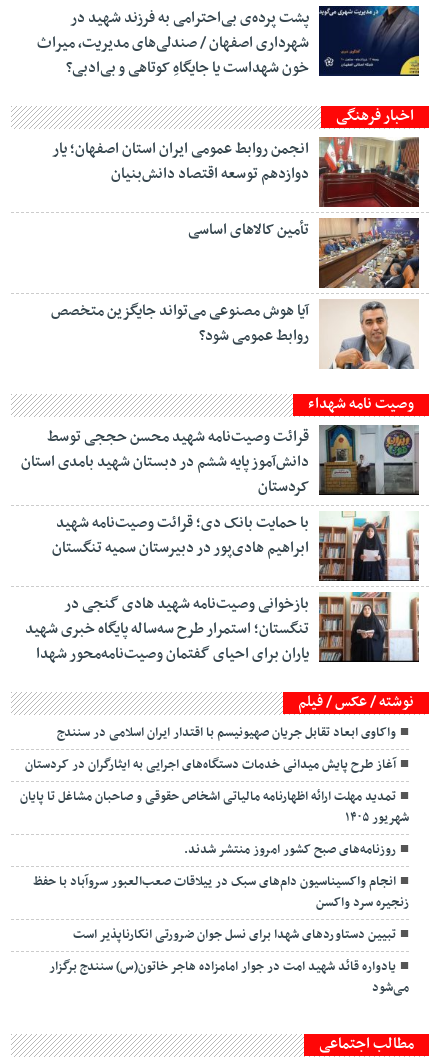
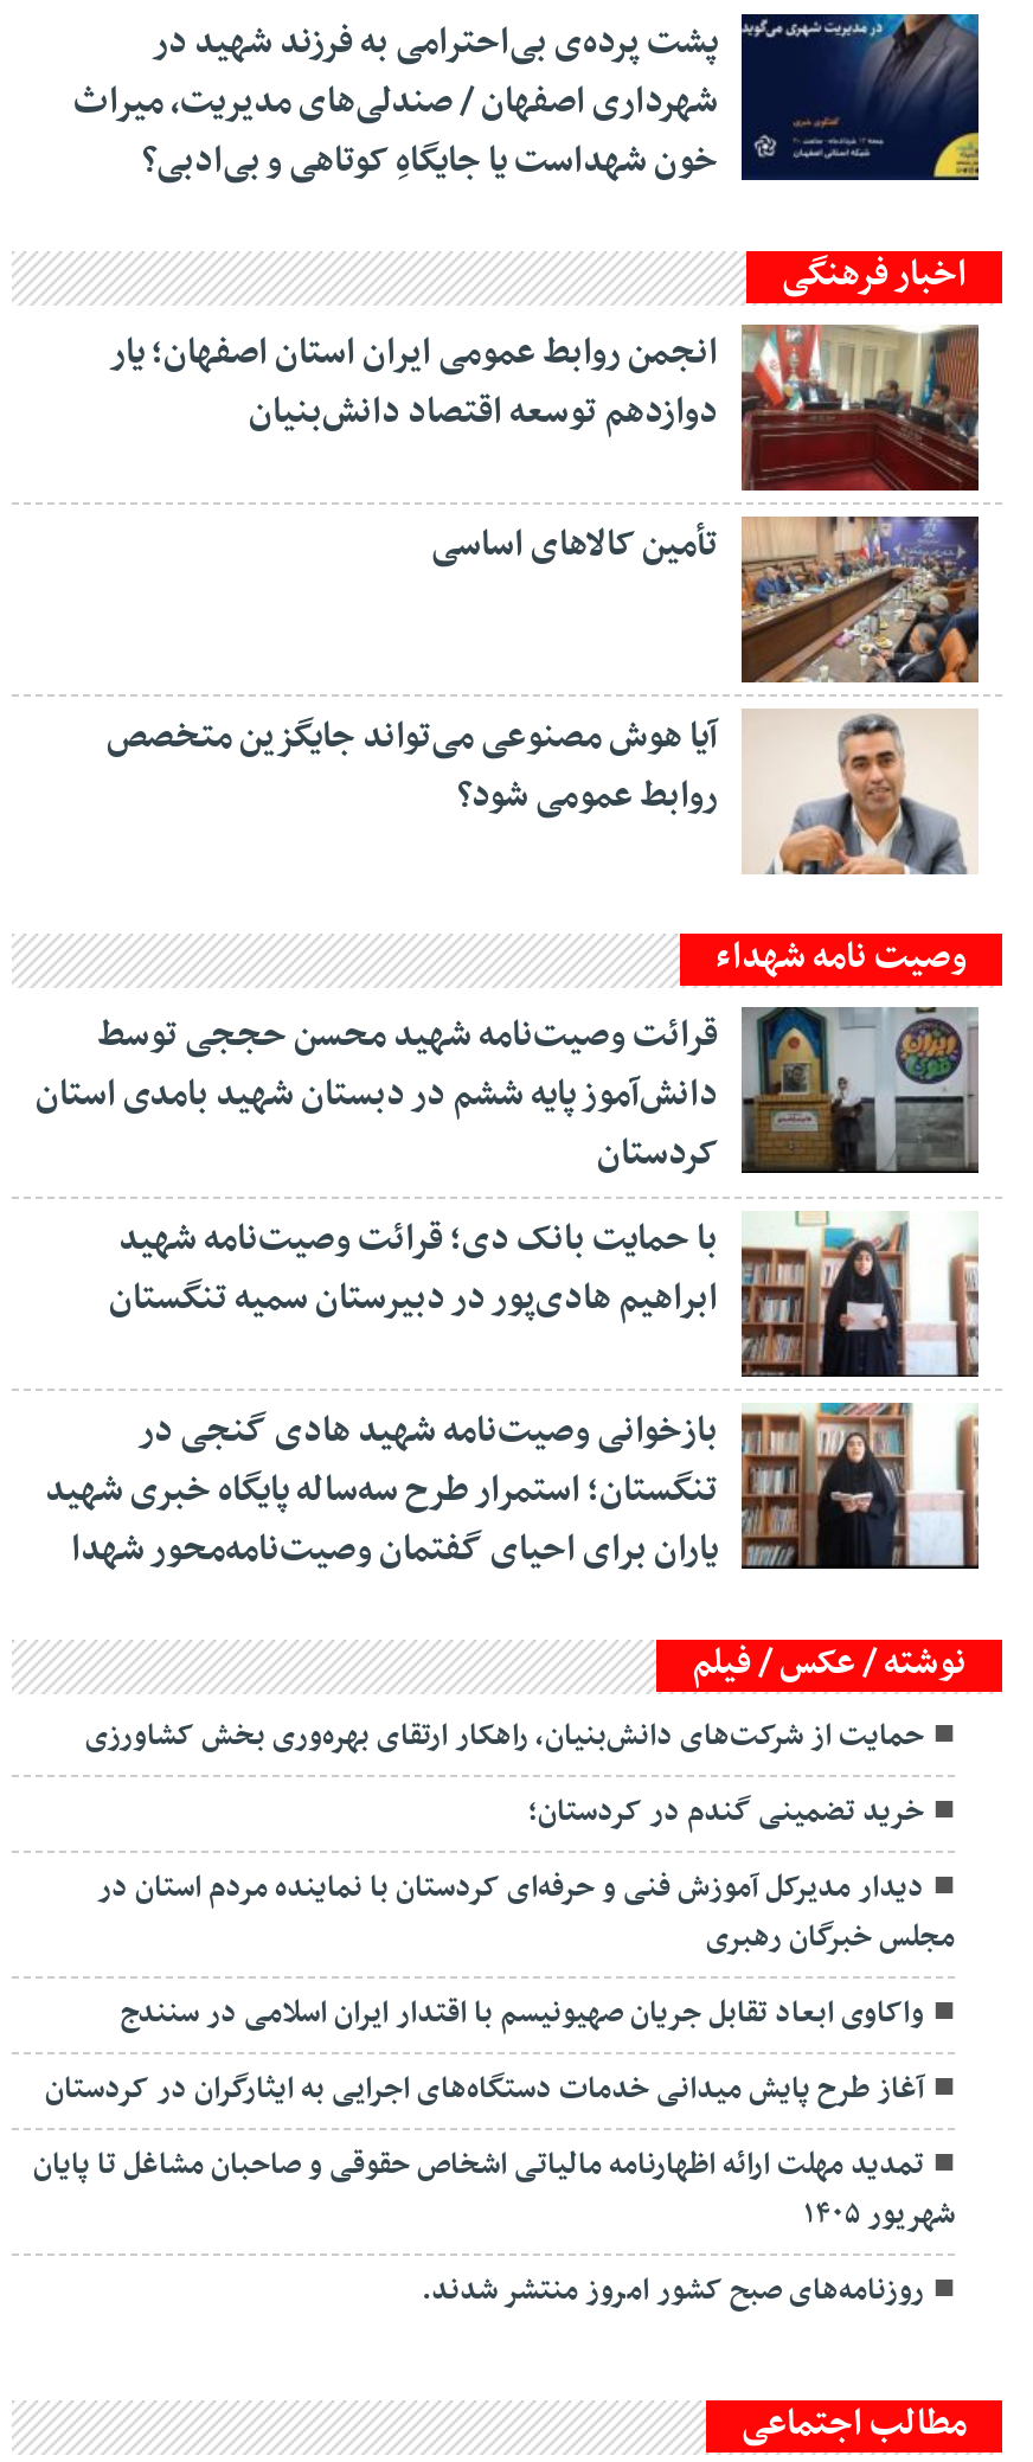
none -> [85,1710,955,1964] حمایت از شرکت‌های دانش‌بنیان، راهکار ارتقای بهره‌وری بخش کشاورزی | خرید تضمینی گندم در کردستان؛ | دیدار مدیرکل آموزش فنی و حرفه‌ای کردستان با نماینده مردم استان در | مجلس خبرگان رهبری
moved [20,722,396,861] -> [33,1987,924,2317]: واکاوی ابعاد تقابل جریان صهیونیسم با اقتدار ایران اسلامی در سنندج | آغاز طرح پایش میدانی خدمات دستگاه‌های اجرایی به ایثارگران در کردستان | تمدید مهلت ارائه اظهارنامه مالیاتی اشخاص حقوقی و صاحبان مشاغل تا پایان | روزنامه‌های صبح کشور امروز منتشر شدند.
[33,871,409,999] انجام واکسیناسیون دام‌های سبک در ییلاقات صعب‌العبور سروآباد با حفظ | زنجیره سرد واکسن | تبیین دستاوردهای شهدا برای نسل جوان ضرورتی انکارناپذیر است | یادواره قائد شهید امت در جوار امامزاده هاجر خاتون(س) سنندج برگزار | می‌شود -> none

